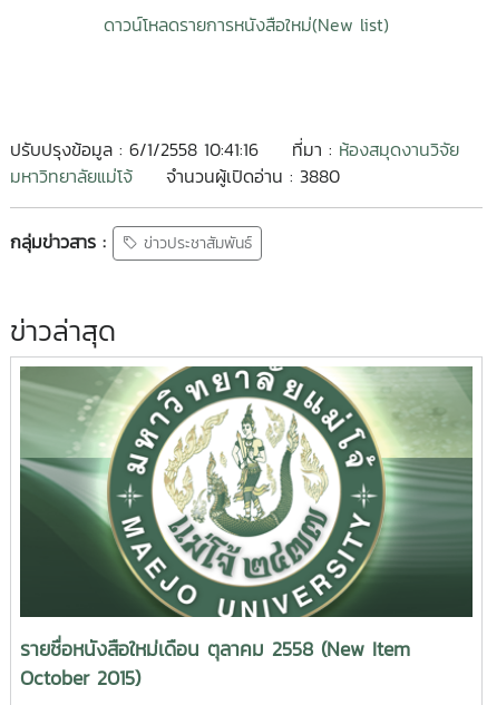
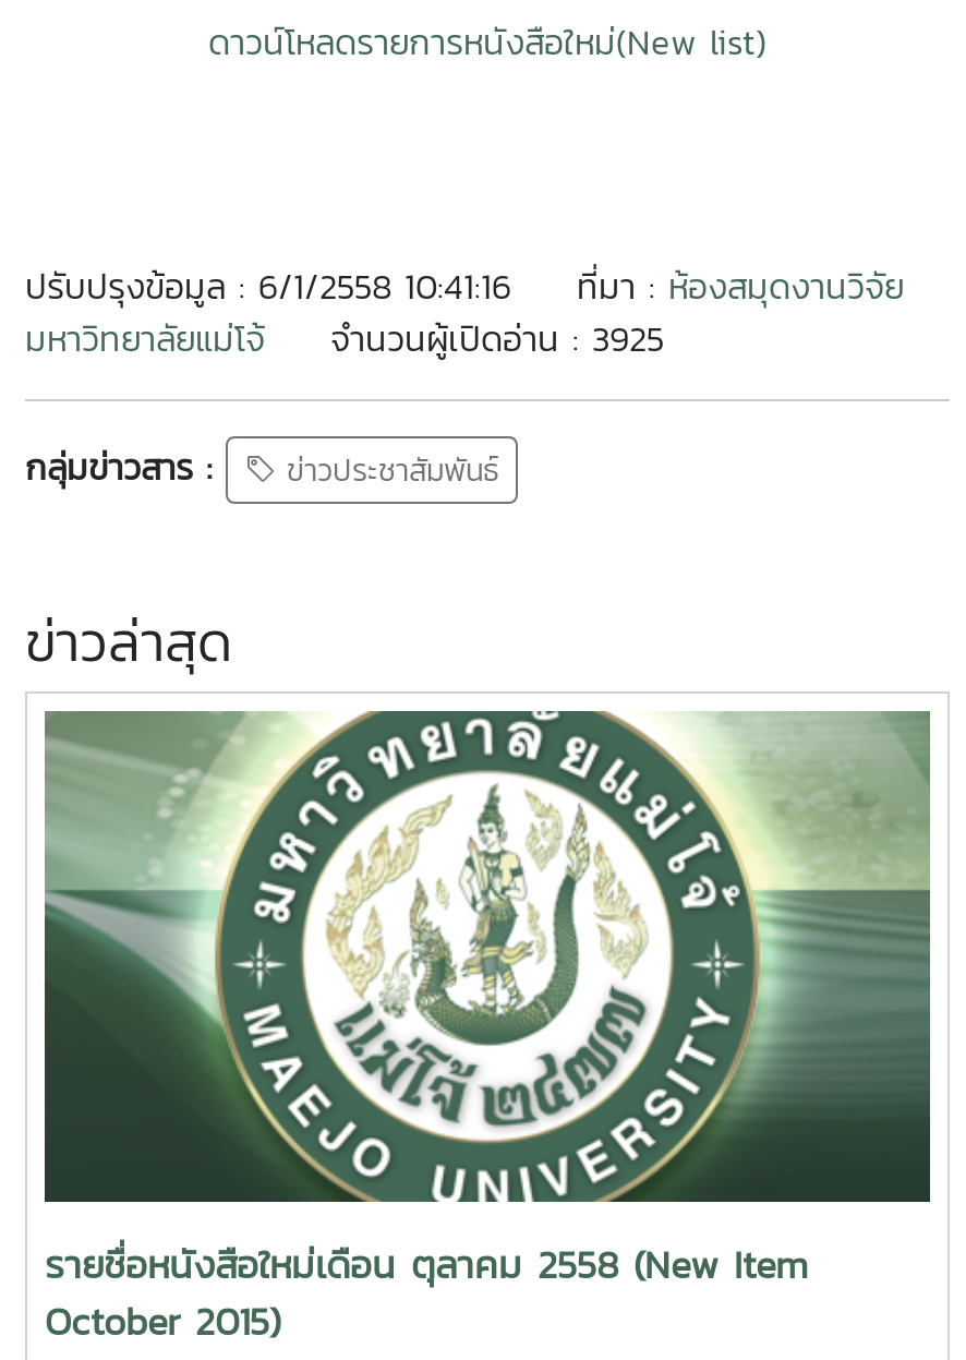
[166,163,340,189] จำนวนผู้เปิดอ่าน : 3880 -> [330,312,664,364] จำนวนผู้เปิดอ่าน : 3925

